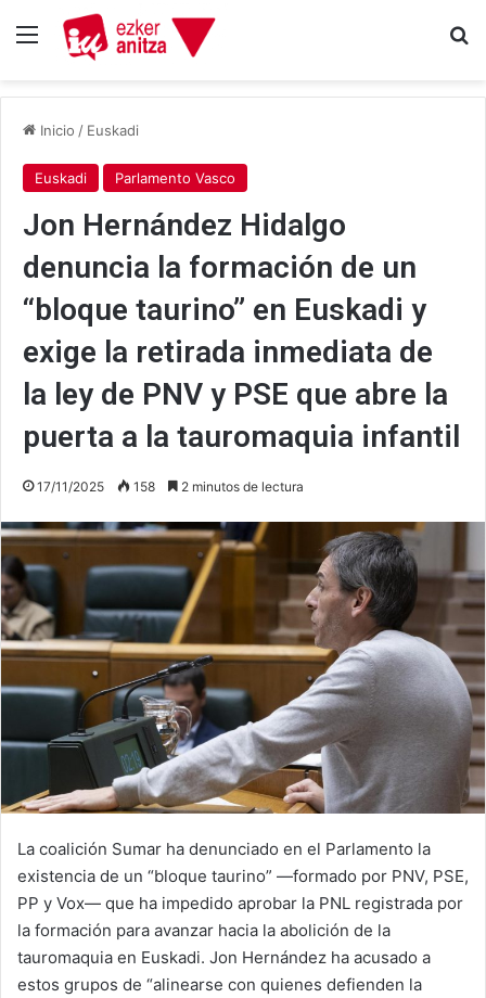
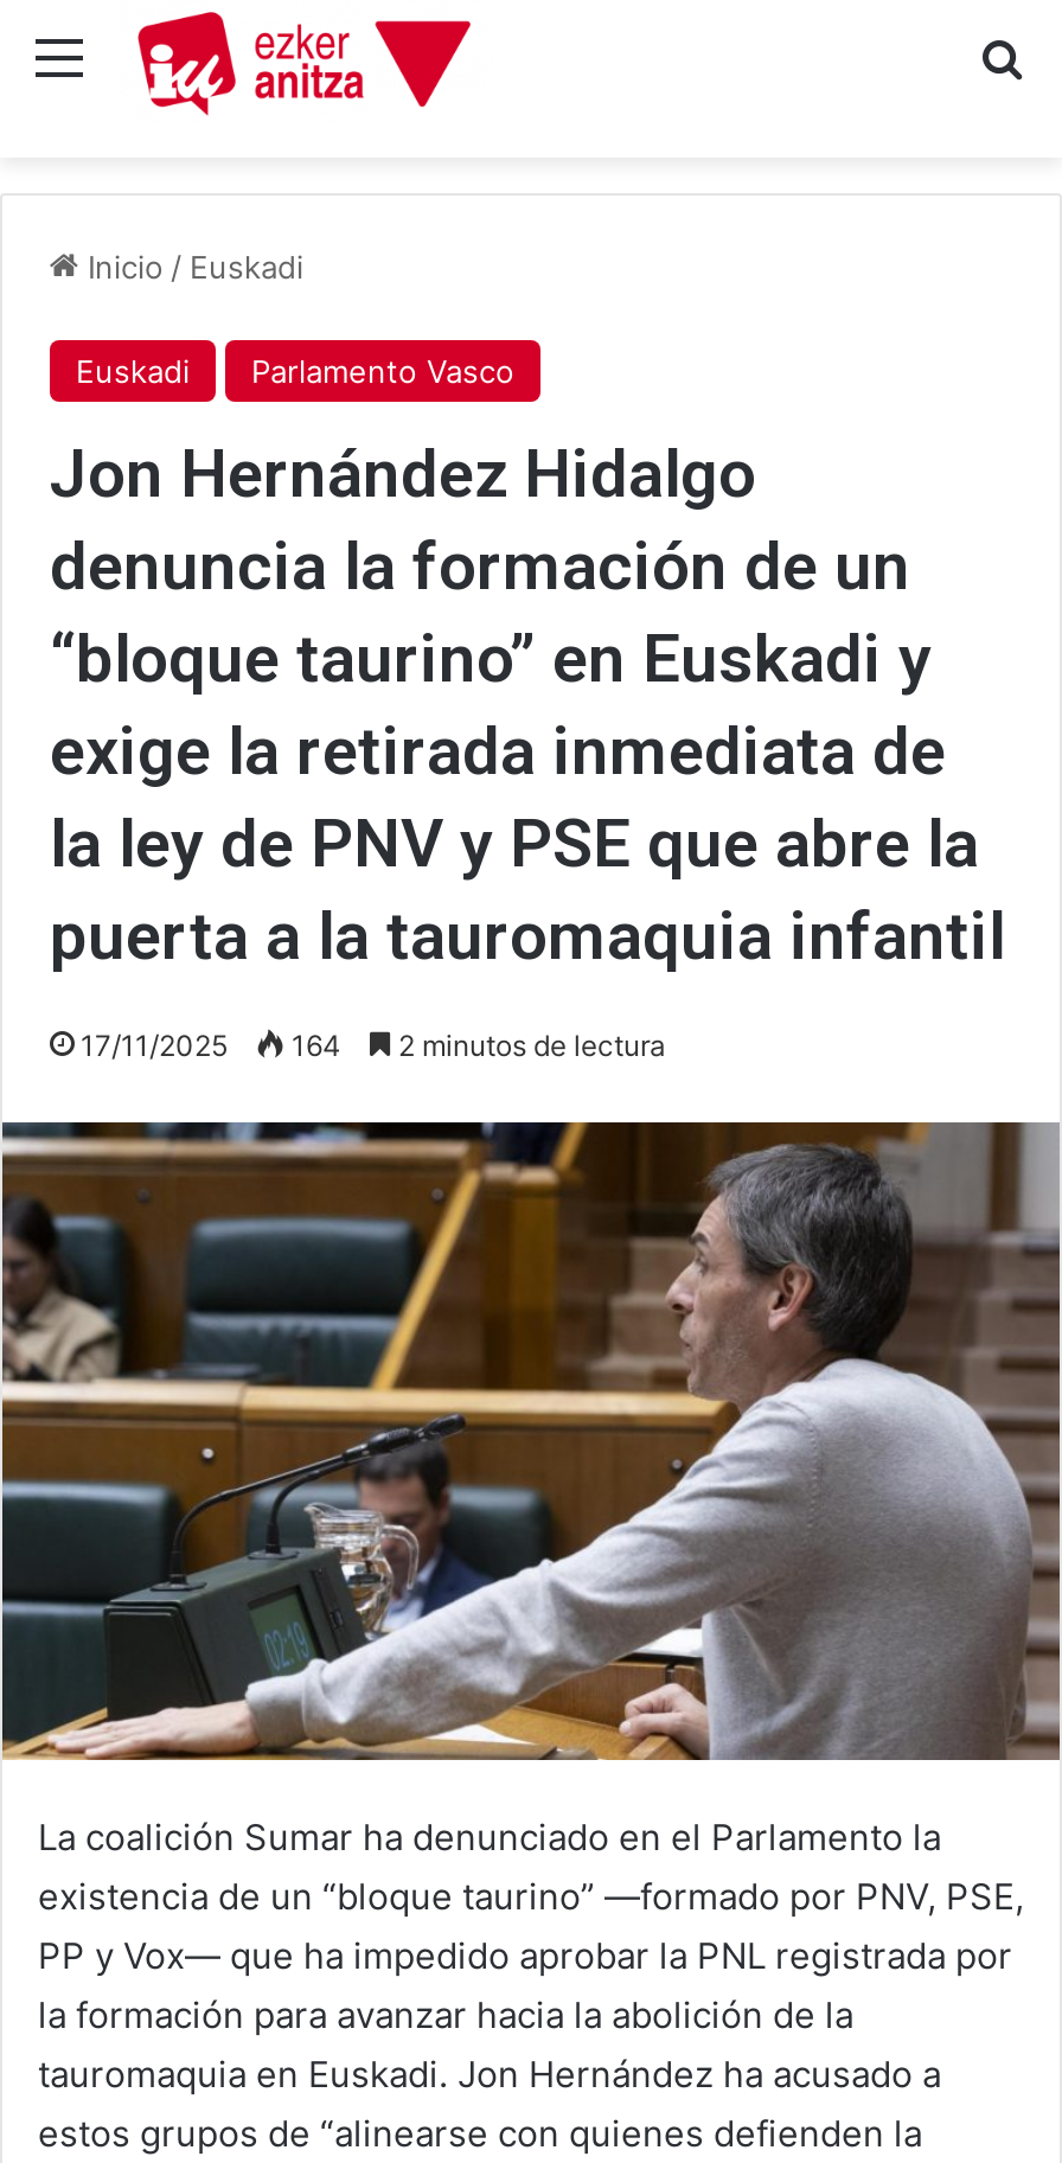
[37,478,304,495] 17/11/2025 158 2 minutos de lectura -> [81,1027,666,1063] 17/11/2025 164 2 minutos de lectura

